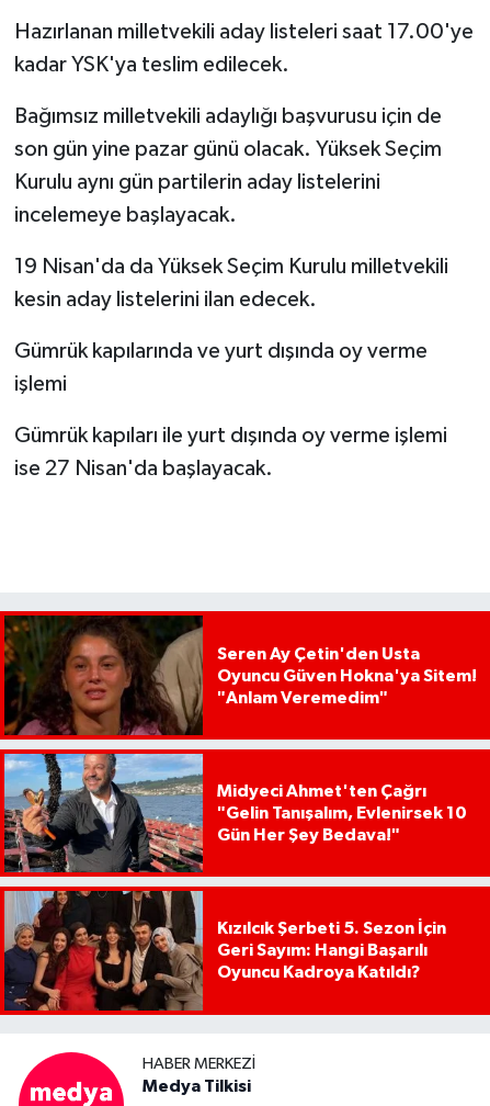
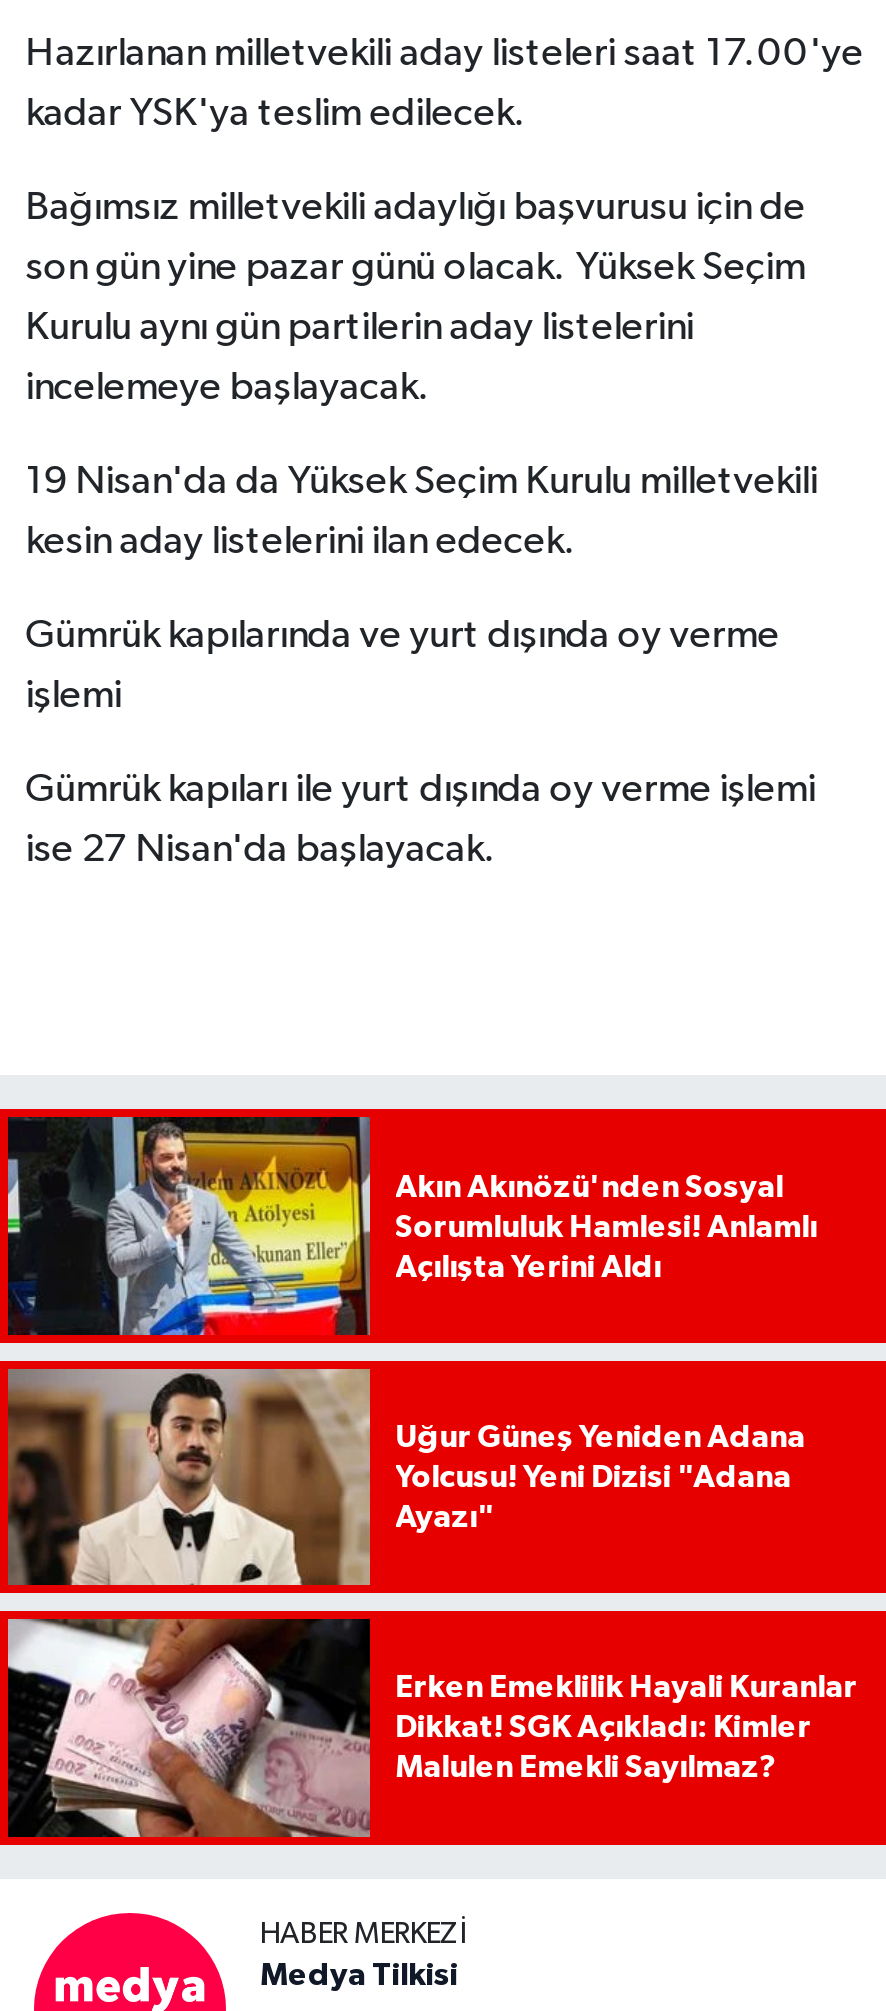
[3,614,476,736] [image] | Seren Ay Çetin'den Usta | Oyuncu Güven Hokna'ya Sitem! | "Anlam Veremedim" -> [6,1115,817,1337] [image] | Akın Akınözü'nden Sosyal | Sorumluluk Hamlesi! Anlamlı | Açılışta Yerini Aldı
[3,753,467,873] [image] | Midyeci Ahmet'ten Çağrı | "Gelin Tanışalım, Evlenirsek 10 | Gün Her Şey Bedava!" -> [6,1367,805,1587] [image] | Uğur Güneş Yeniden Adana | Yolcusu! Yeni Dizisi "Adana | Ayazı"
[3,890,446,1012] [image] | Kızılcık Şerbeti 5. Sezon İçin | Geri Sayım: Hangi Başarılı | Oyuncu Kadroya Katıldı? -> [6,1617,857,1839] [image] | Erken Emeklilik Hayali Kuranlar | Dikkat! SGK Açıkladı: Kimler | Malulen Emekli Sayılmaz?

